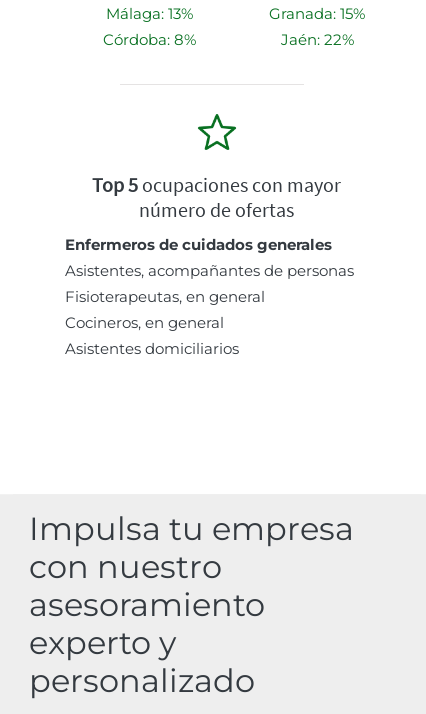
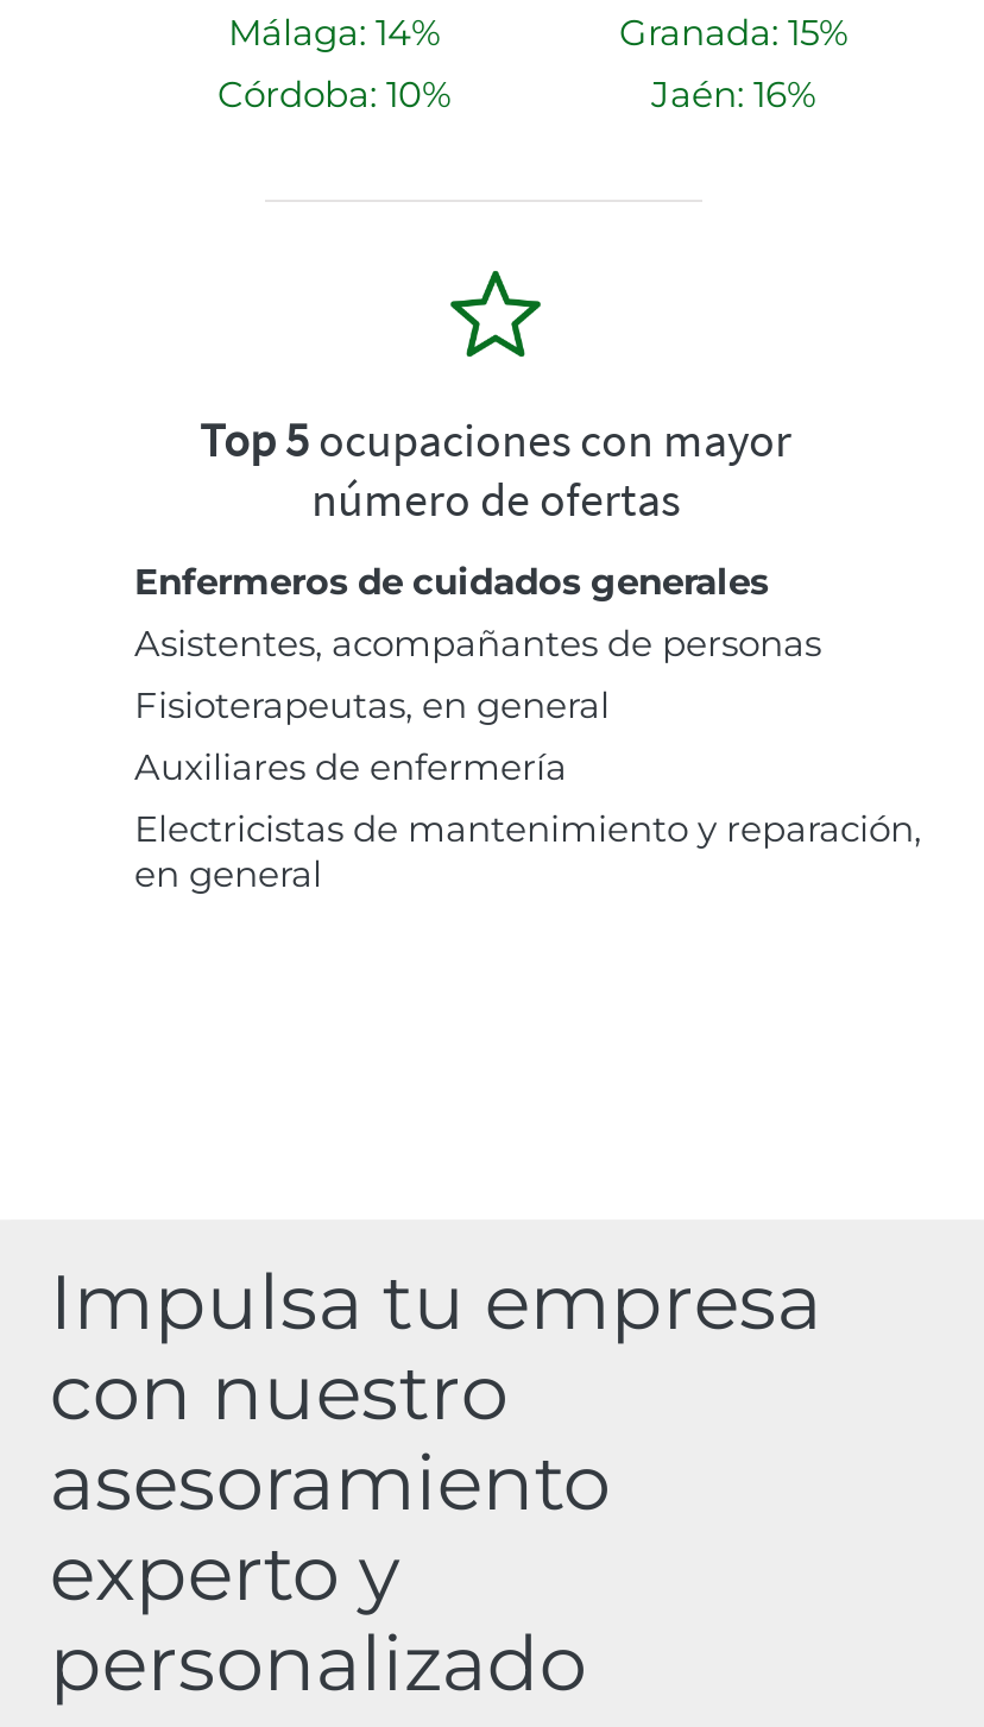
[105,4,192,23] Málaga: 13% -> [228,10,440,55] Málaga: 14%
[102,30,195,49] Córdoba: 8% -> [217,72,450,117] Córdoba: 10%
[280,30,353,49] Jaén: 22% -> [651,72,815,117] Jaén: 16%
[65,313,239,358] Cocineros, en general | Asistentes domiciliarios -> [134,745,921,897] Auxiliares de enfermería | Electricistas de mantenimiento y reparación, | en general

